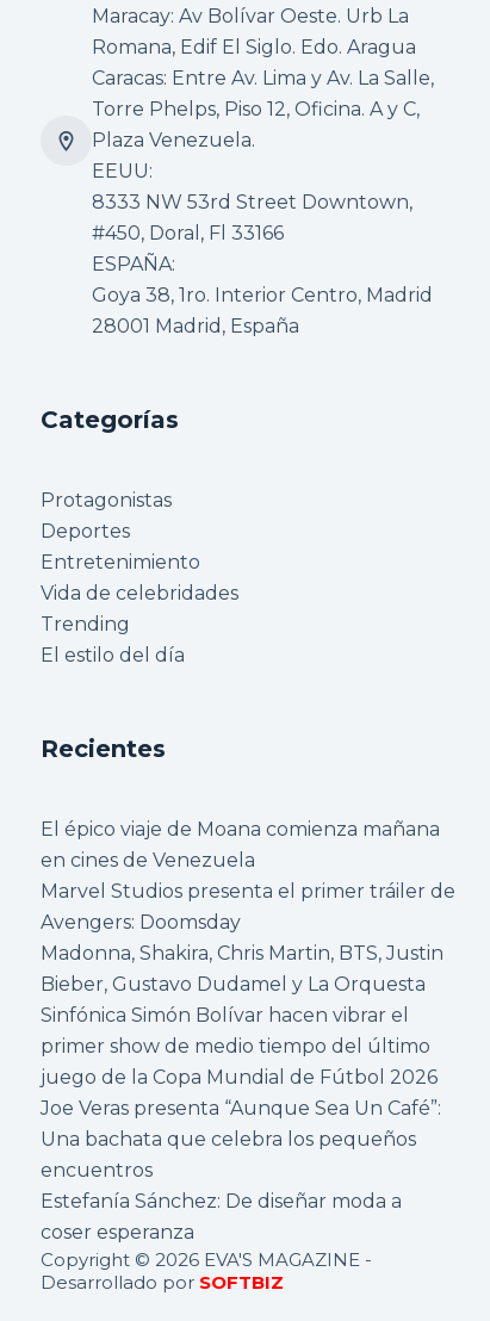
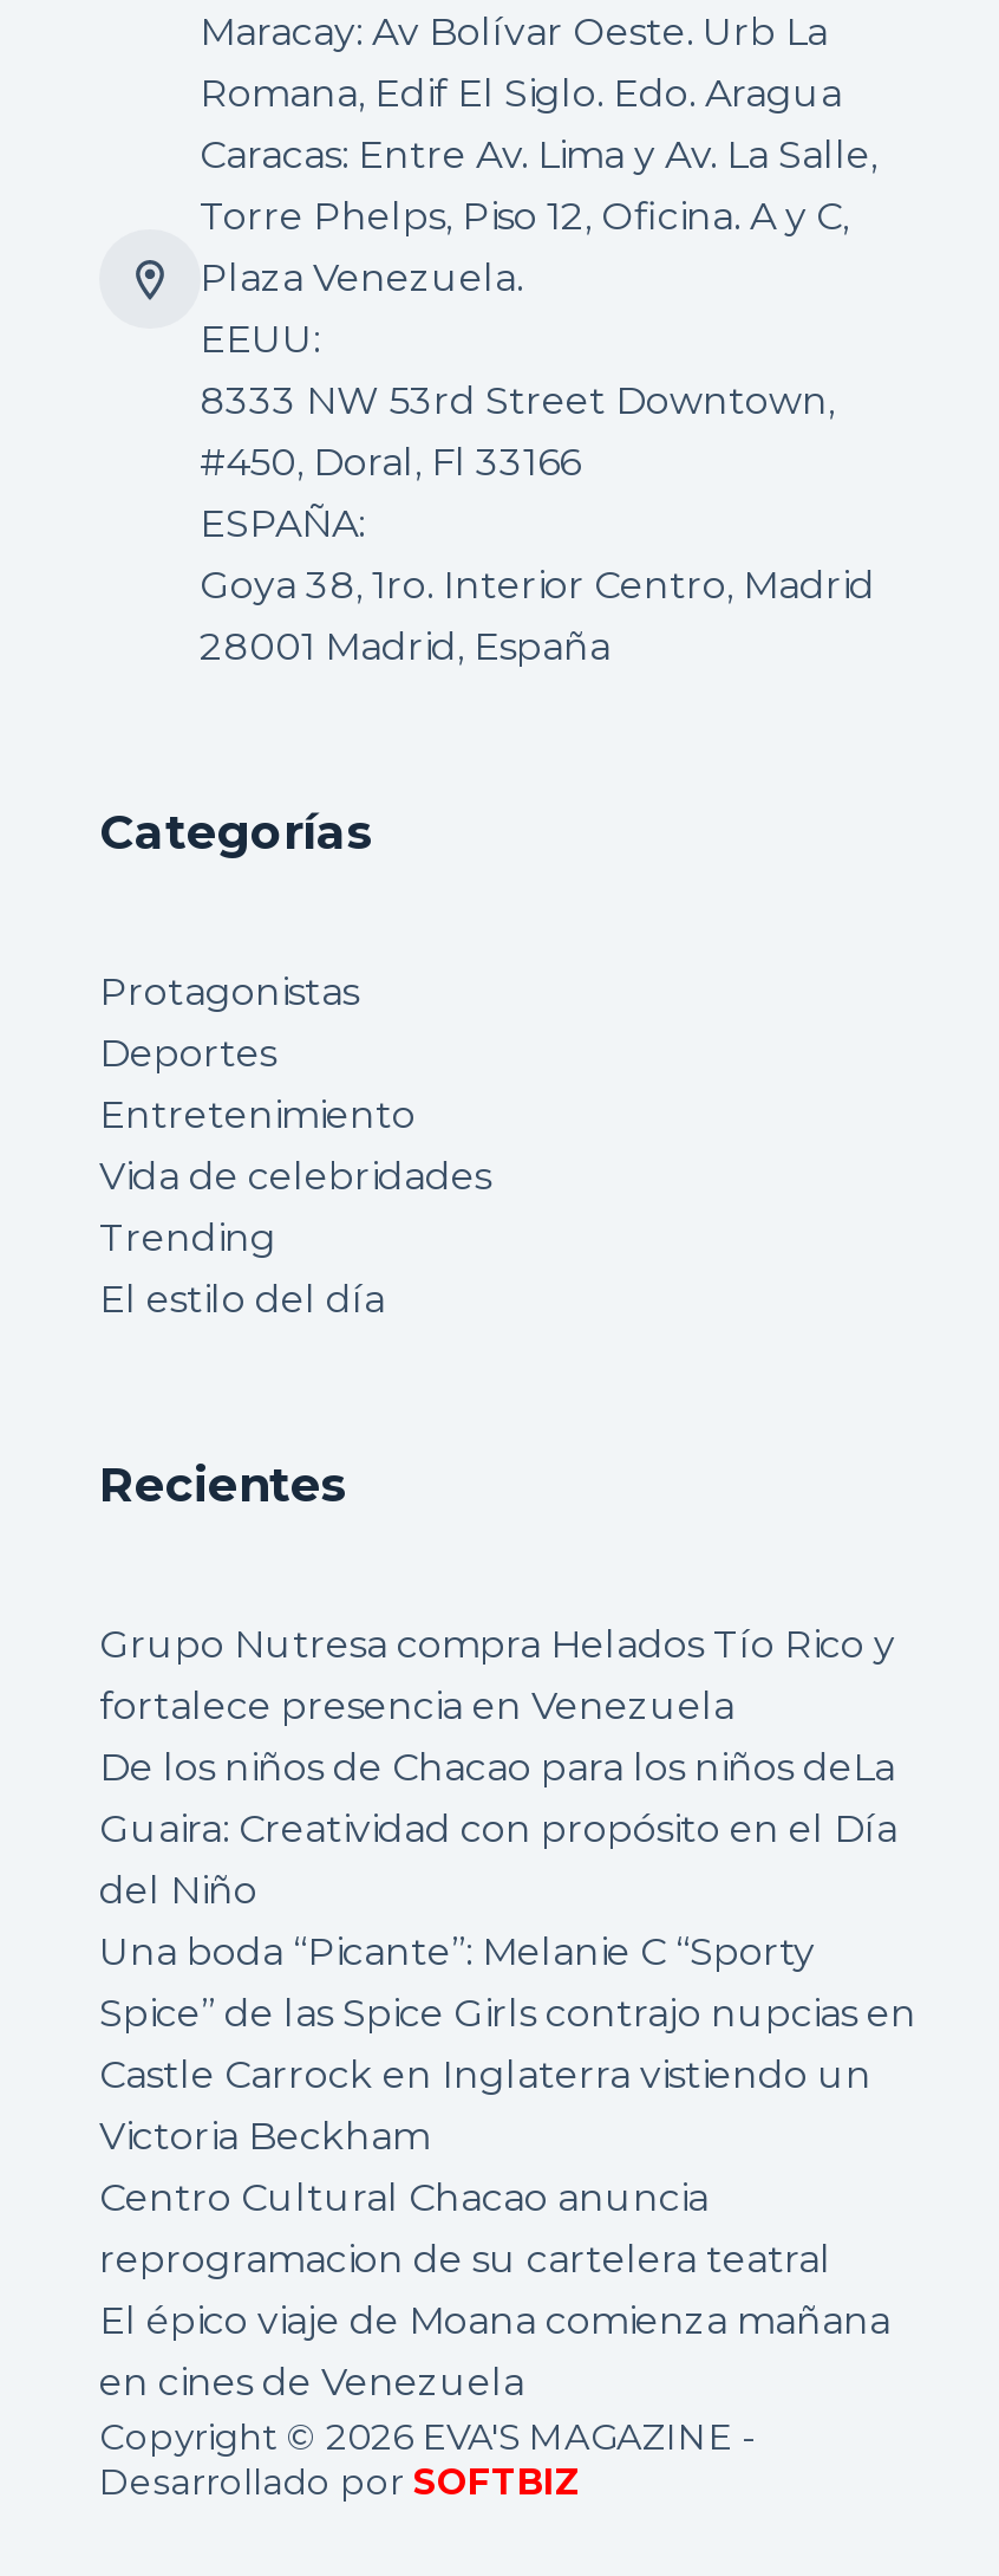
none -> [99,1622,916,2282] Grupo Nutresa compra Helados Tío Rico y | fortalece presencia en Venezuela | De los niños de Chacao para los niños deLa | Guaira: Creatividad con propósito en el Día | del Niño | Una boda “Picante”: Melanie C “Sporty | Spice” de las Spice Girls contrajo nupcias en | Castle Carrock en Inglaterra vistiendo un | Victoria Beckham | Centro Cultural Chacao anuncia | reprogramacion de su cartelera teatral
moved [41,818,440,872] -> [99,2299,890,2405]: El épico viaje de Moana comienza mañana | en cines de Venezuela
[41,880,455,1244] Marvel Studios presenta el primer tráiler de | Avengers: Doomsday | Madonna, Shakira, Chris Martin, BTS, Justin | Bieber, Gustavo Dudamel y La Orquesta | Sinfónica Simón Bolívar hacen vibrar el | primer show de medio tiempo del último | juego de la Copa Mundial de Fútbol 2026 | Joe Veras presenta “Aunque Sea Un Café”: | Una bachata que celebra los pequeños | encuentros | Estefanía Sánchez: De diseñar moda a | coser esperanza -> none

